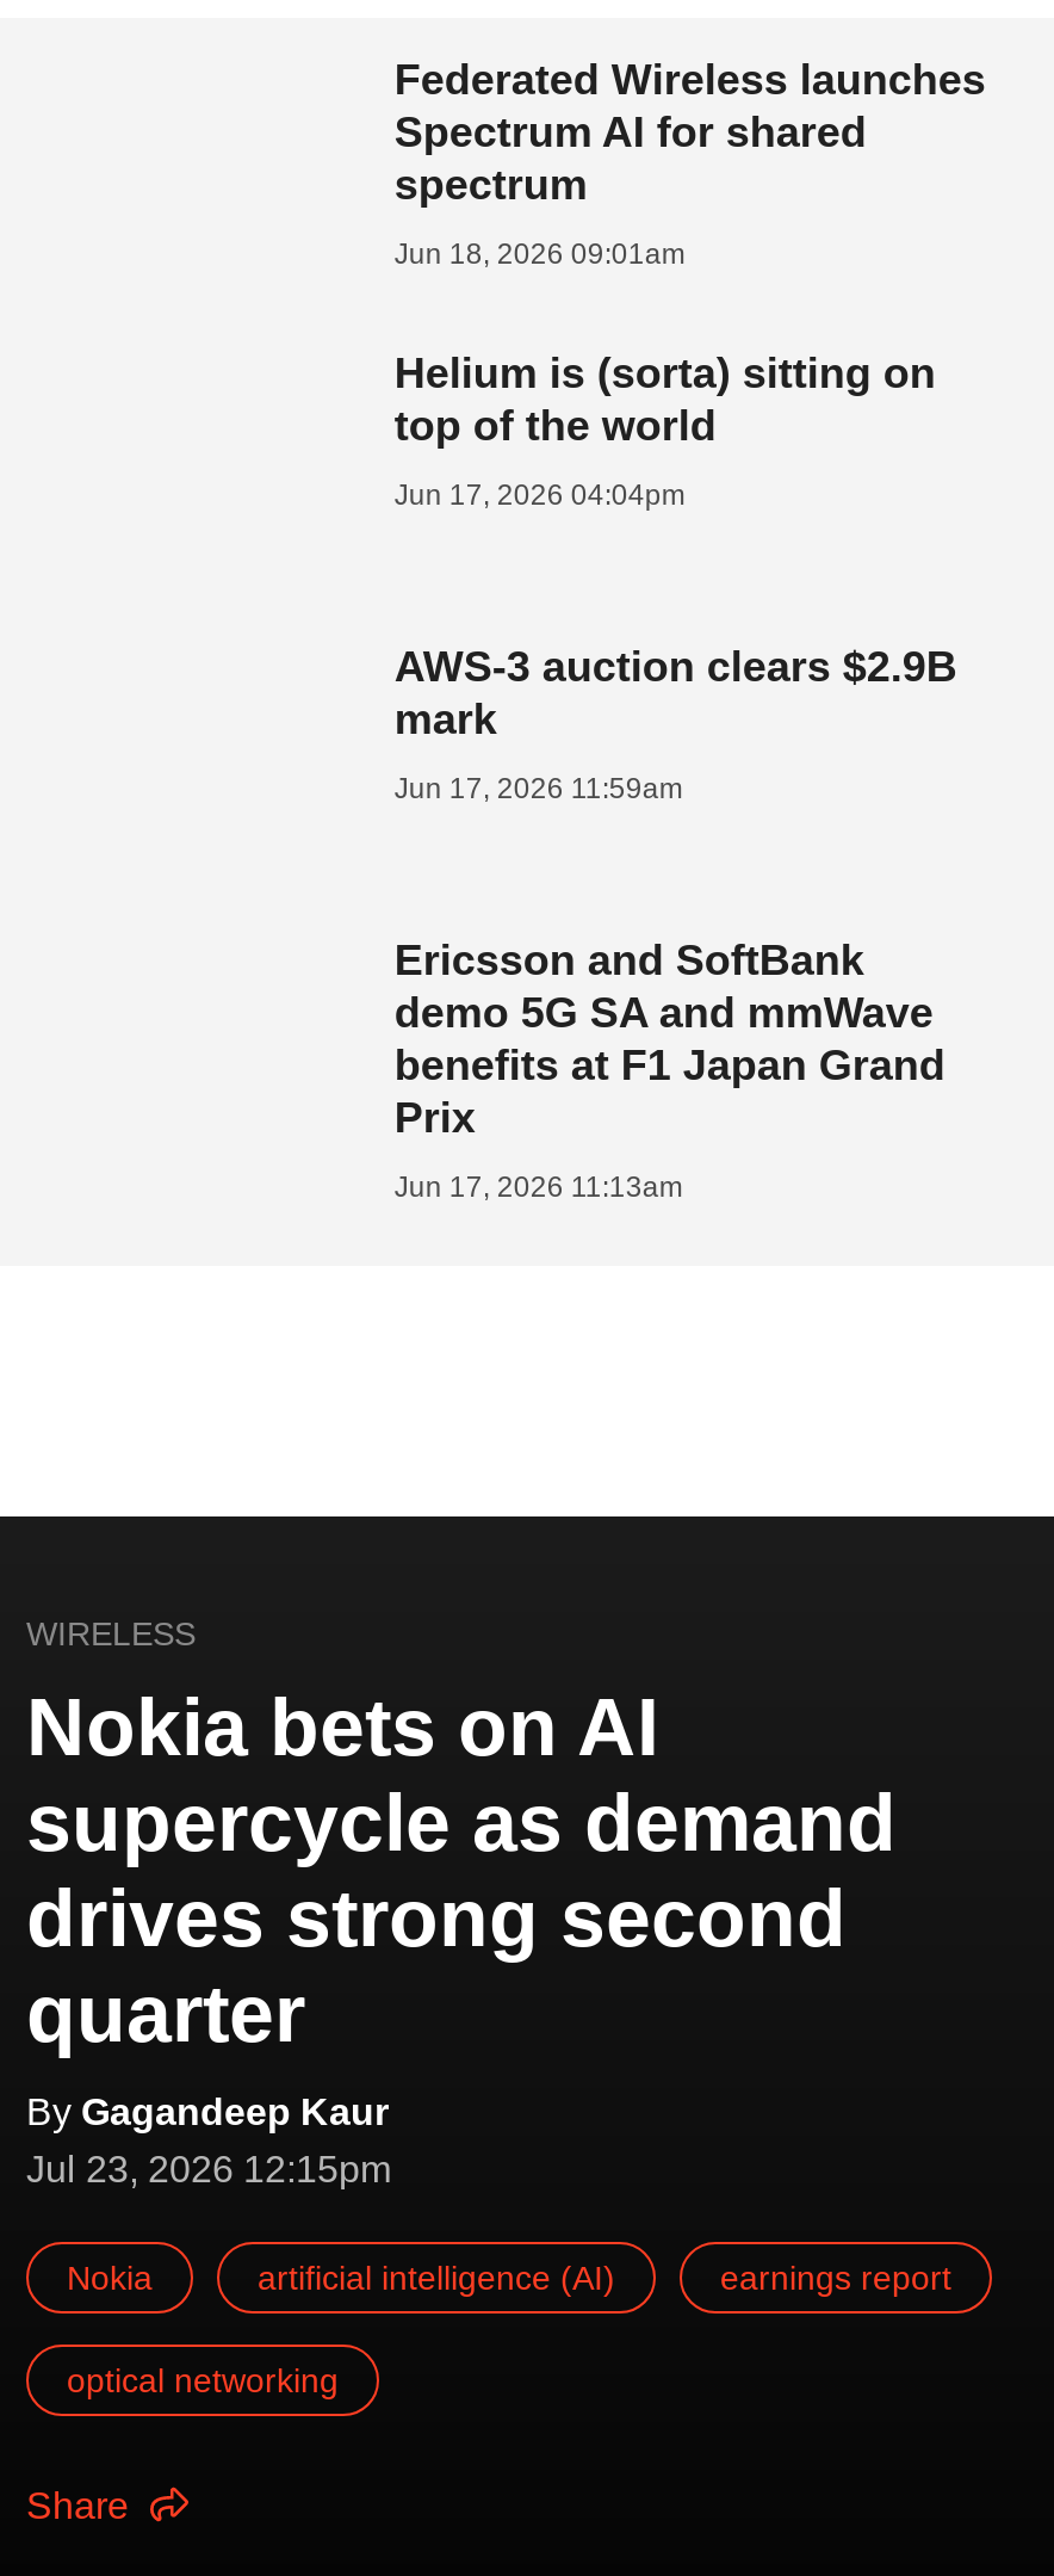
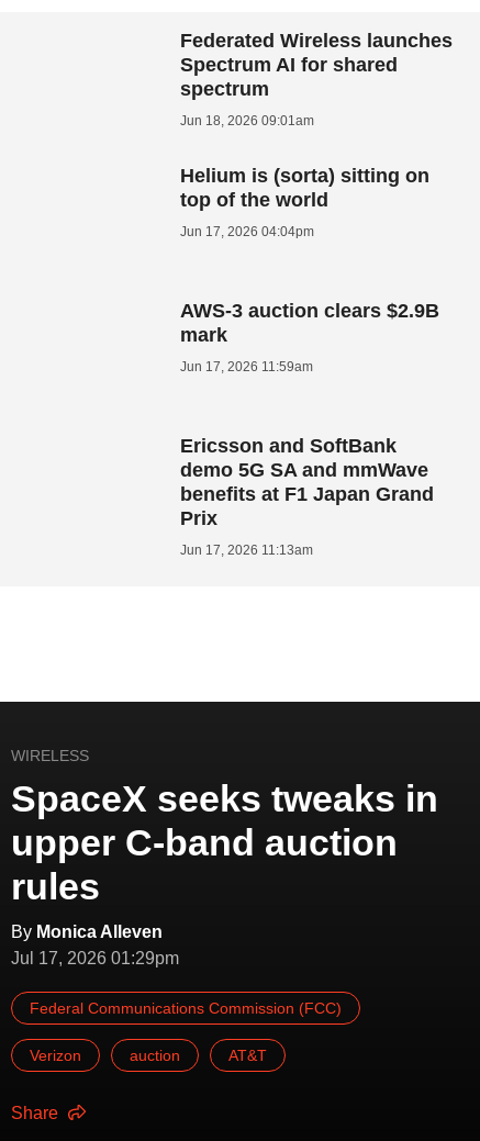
[26,1680,897,2189] Nokia bets on AI | supercycle as demand | drives strong second | quarter | By Gagandeep Kaur | Jul 23, 2026 12:15pm -> [11,777,438,967] SpaceX seeks tweaks in | upper C-band auction | rules | By Monica Alleven | Jul 17, 2026 01:29pm
[67,2258,951,2296] Nokia | artificial intelligence (AI) | earnings report -> [30,999,342,1017] Federal Communications Commission (FCC)
[67,2361,339,2399] optical networking -> [30,1046,267,1064] Verizon | auction | AT&T

